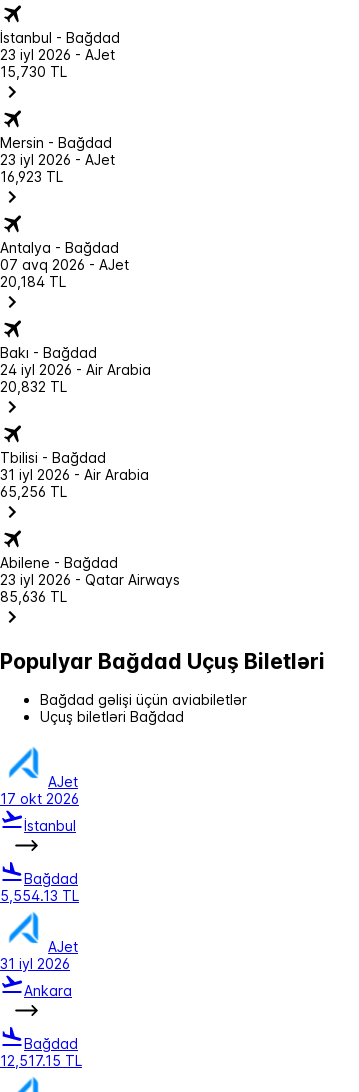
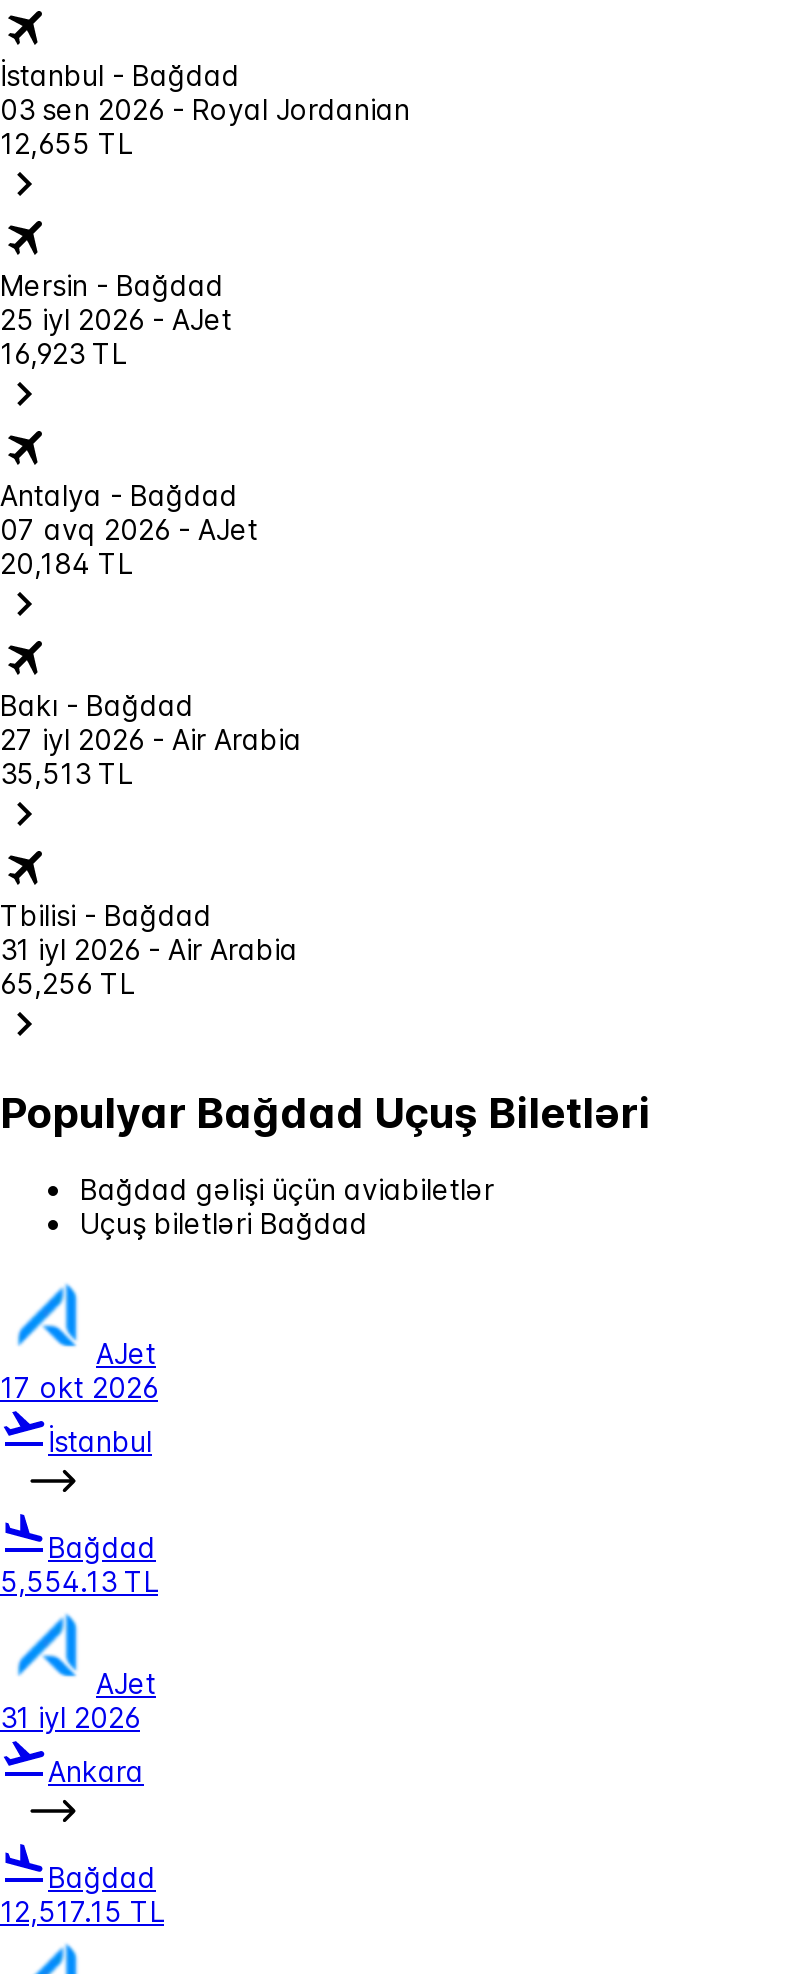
[0,46,115,80] 23 iyl 2026 - AJet | 15,730 TL -> [0,91,410,159] 03 sen 2026 - Royal Jordanian | 12,655 TL
[0,151,115,168] 23 iyl 2026 - AJet -> [0,301,232,335] 25 iyl 2026 - AJet
[0,361,151,378] 24 iyl 2026 - Air Arabia -> [0,721,302,755] 27 iyl 2026 - Air Arabia
[0,378,67,395] 20,832 TL -> [0,755,132,789] 35,513 TL
[0,554,180,605] Abilene - Bağdad | 23 iyl 2026 - Qatar Airways | 85,636 TL -> none

